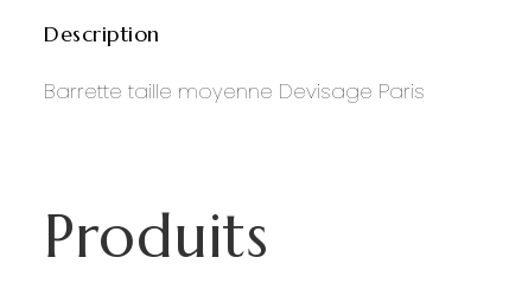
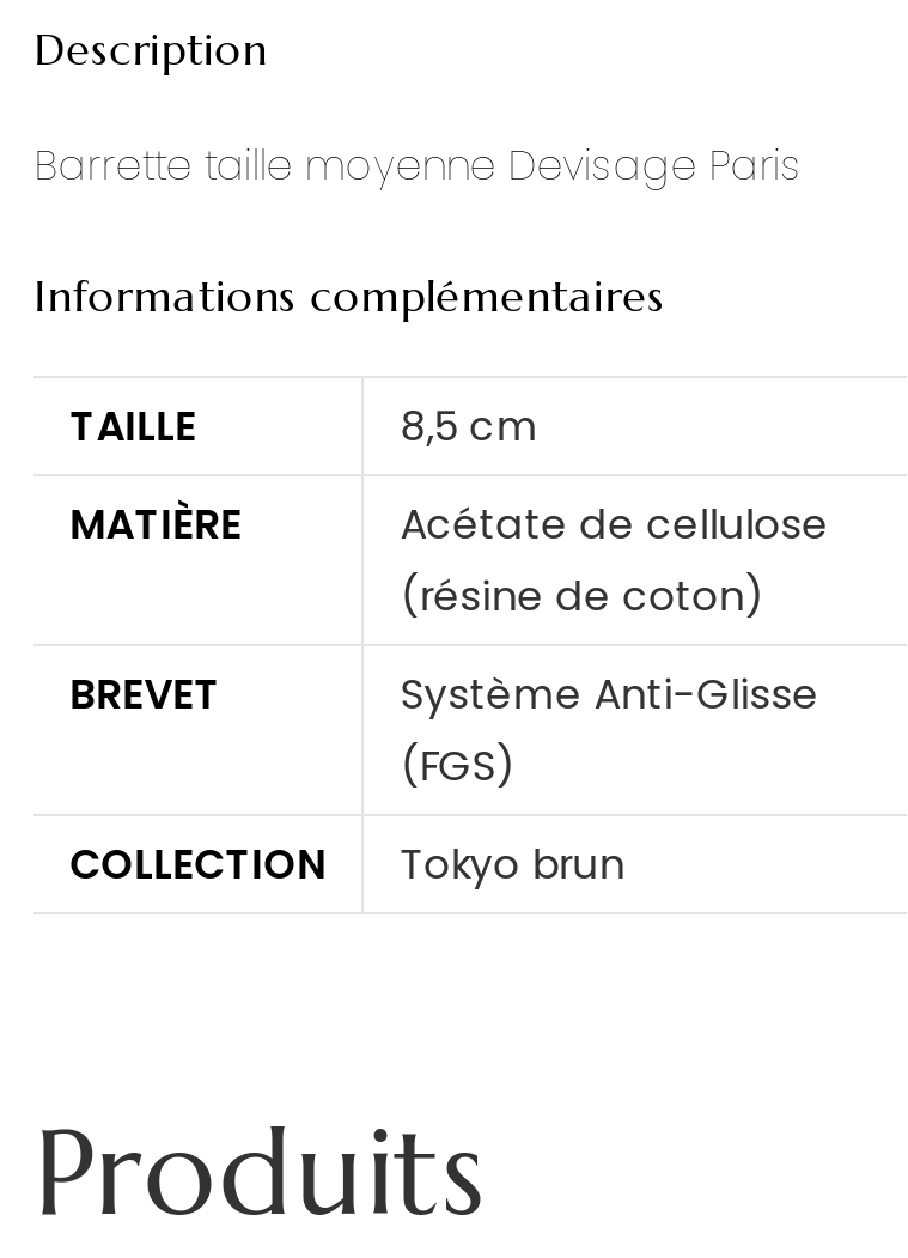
none -> [34,267,828,892] Informations complémentaires | TAILLE | 8,5 cm | MATIÈRE | Acétate de cellulose | (résine de coton) | BREVET | Système Anti-Glisse | (FGS) | COLLECTION | Tokyo brun

